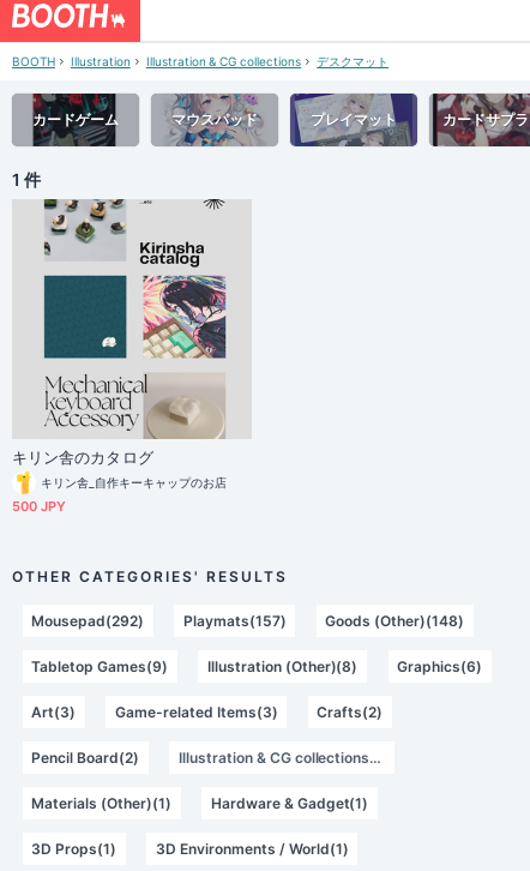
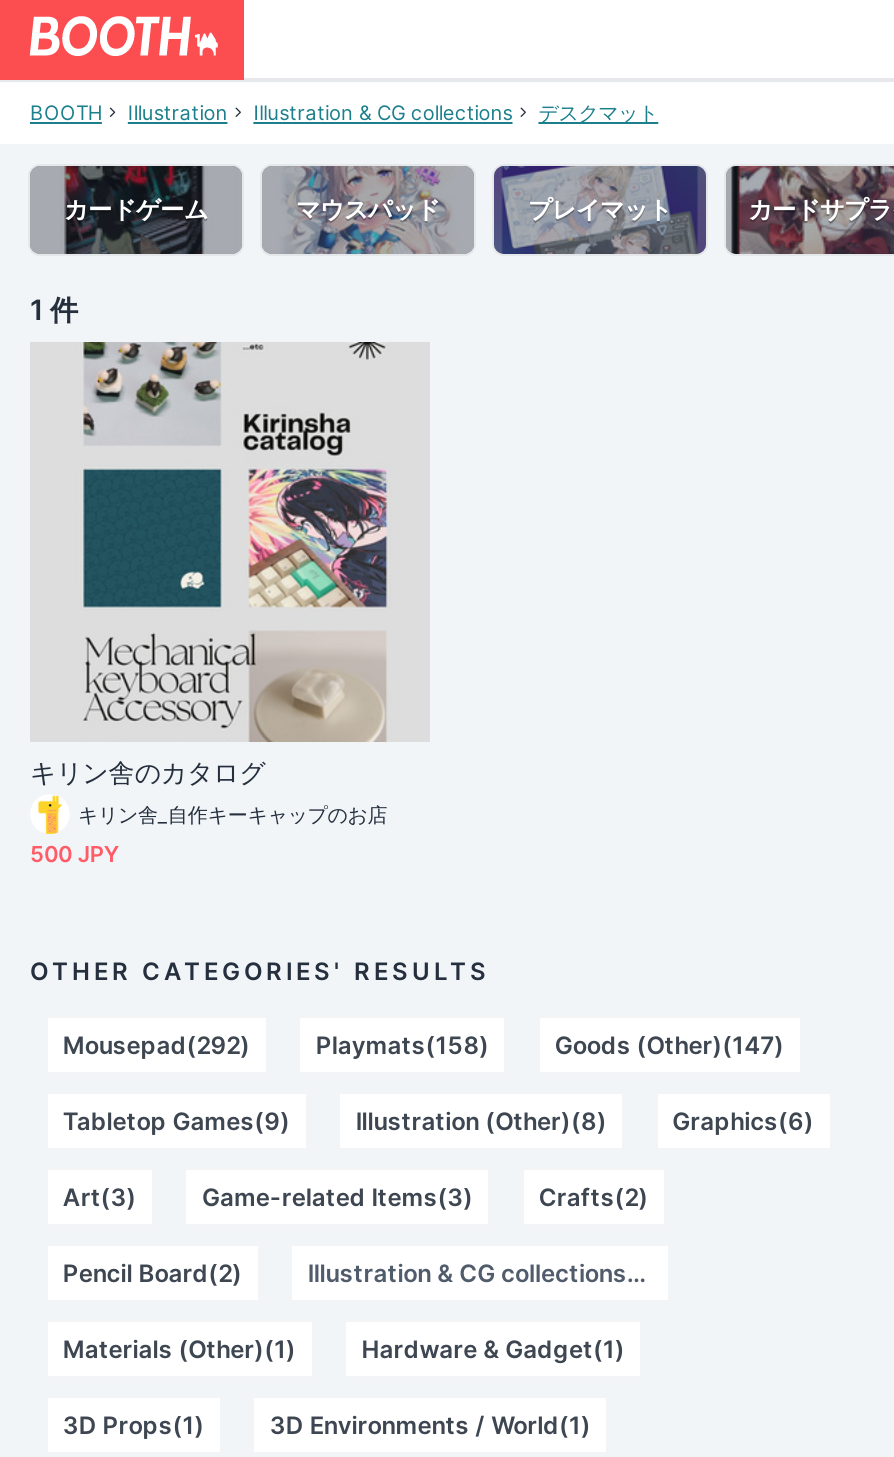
[183,612,464,630] Playmats(157) | Goods (Other)(148) -> [316,1030,784,1060] Playmats(158) | Goods (Other)(147)

